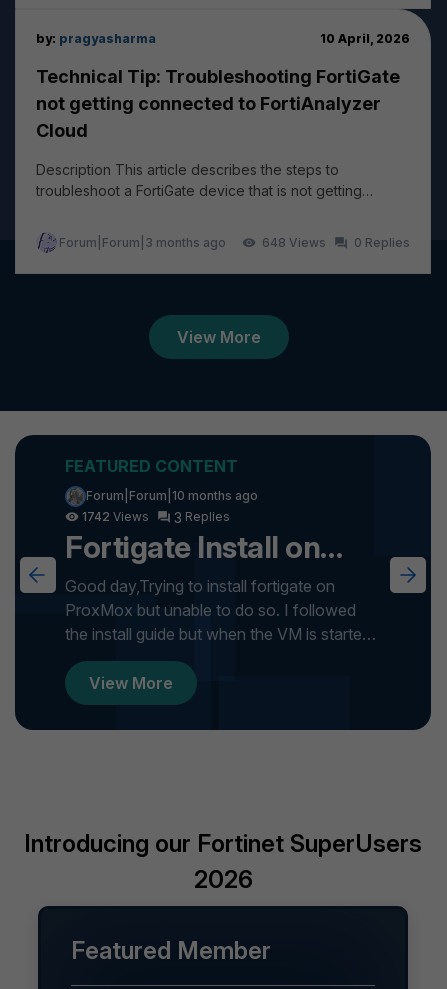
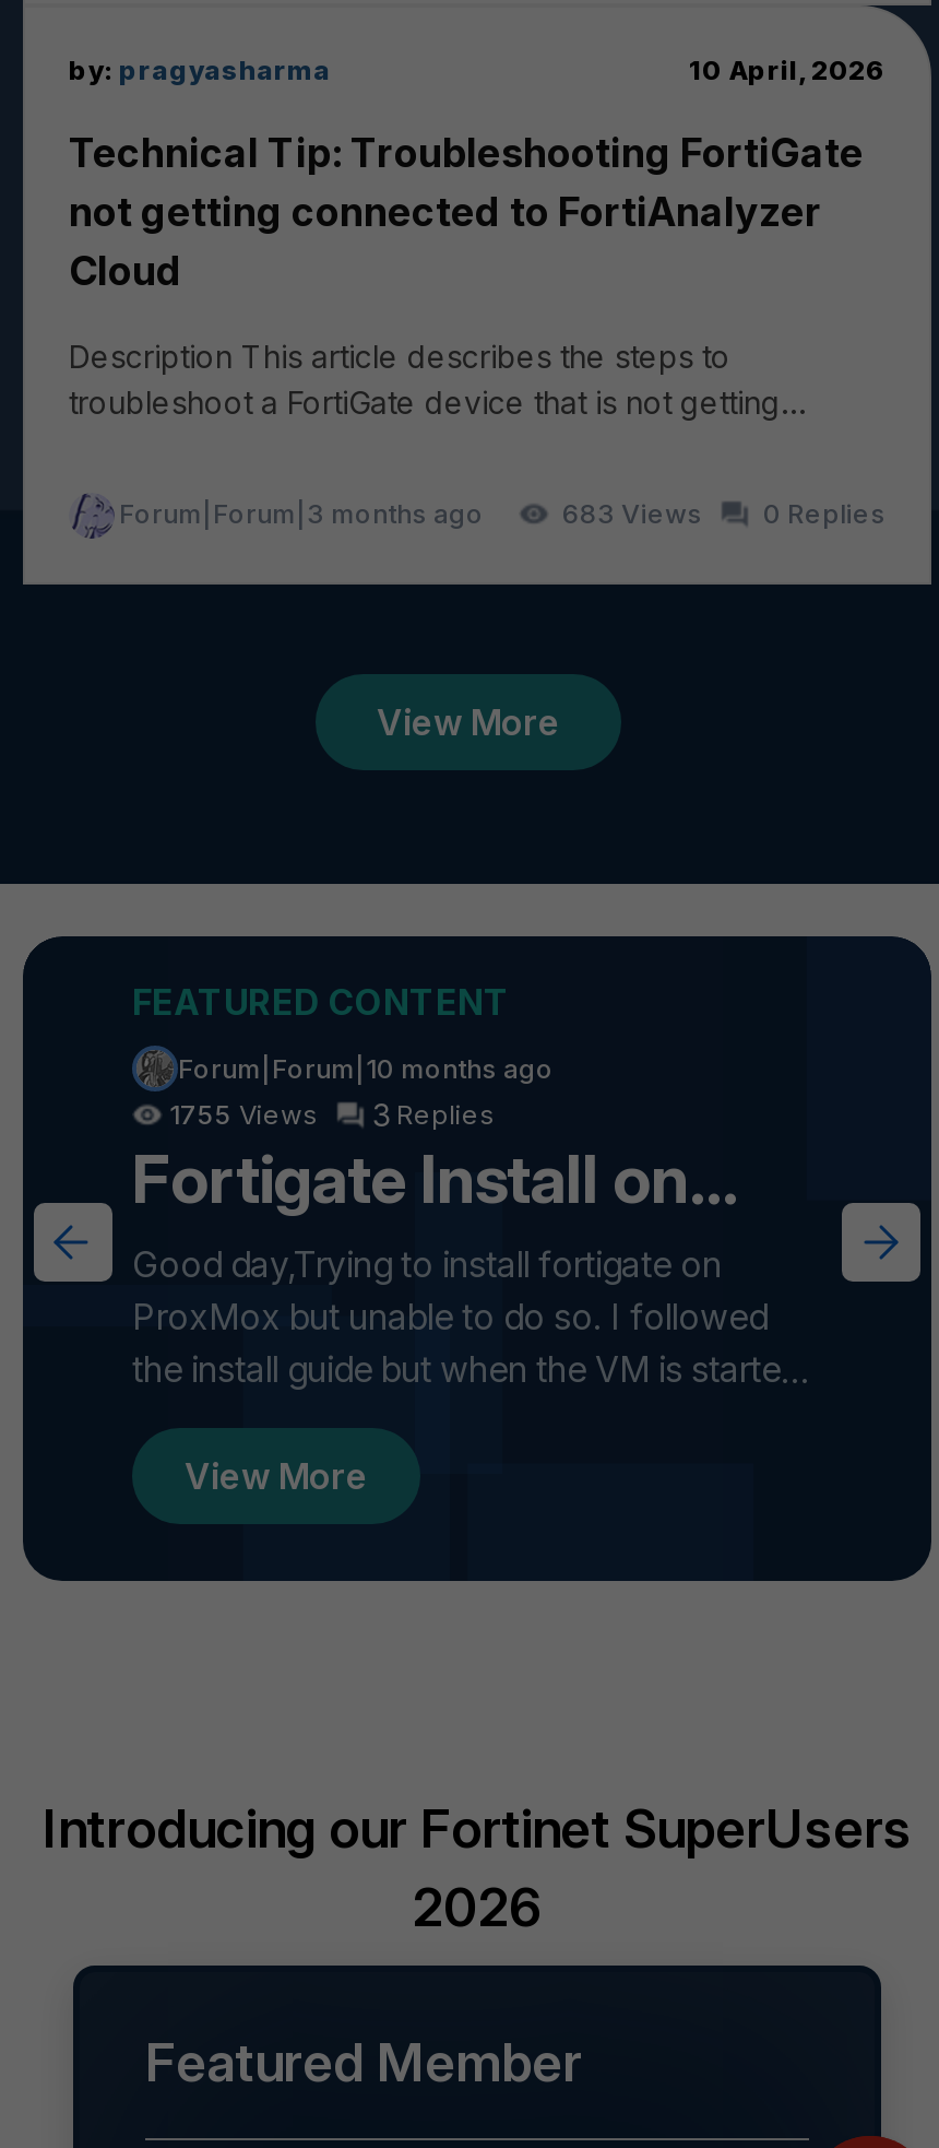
[262,235,286,250] 648 -> [562,498,615,531] 683
[82,509,110,524] 1742 -> [169,1097,233,1130] 1755

